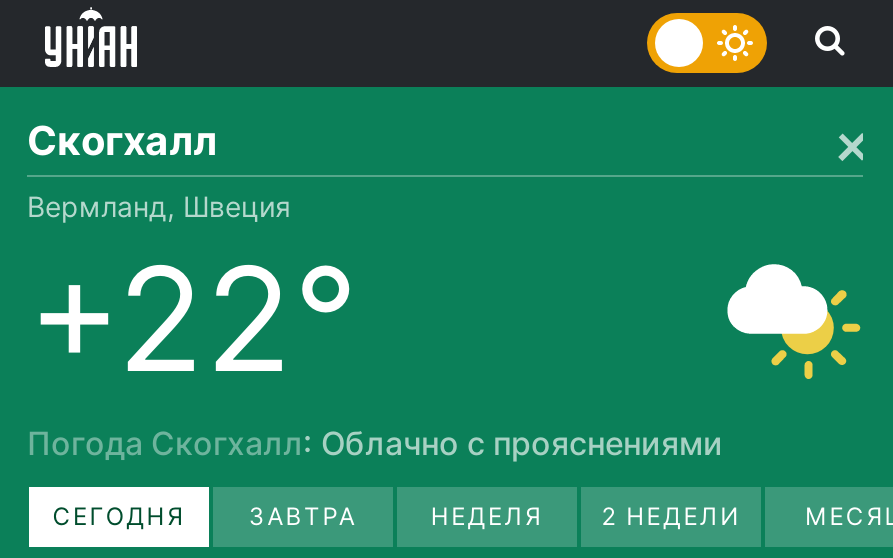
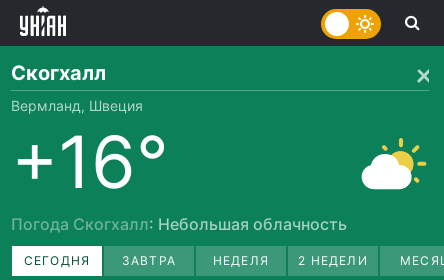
[27,231,861,463] [image] | +22° | Погода Скогхалл: Облачно с прояснениями -> [11,118,427,234] [image] | +16° | Погода Скогхалл: Небольшая облачность

